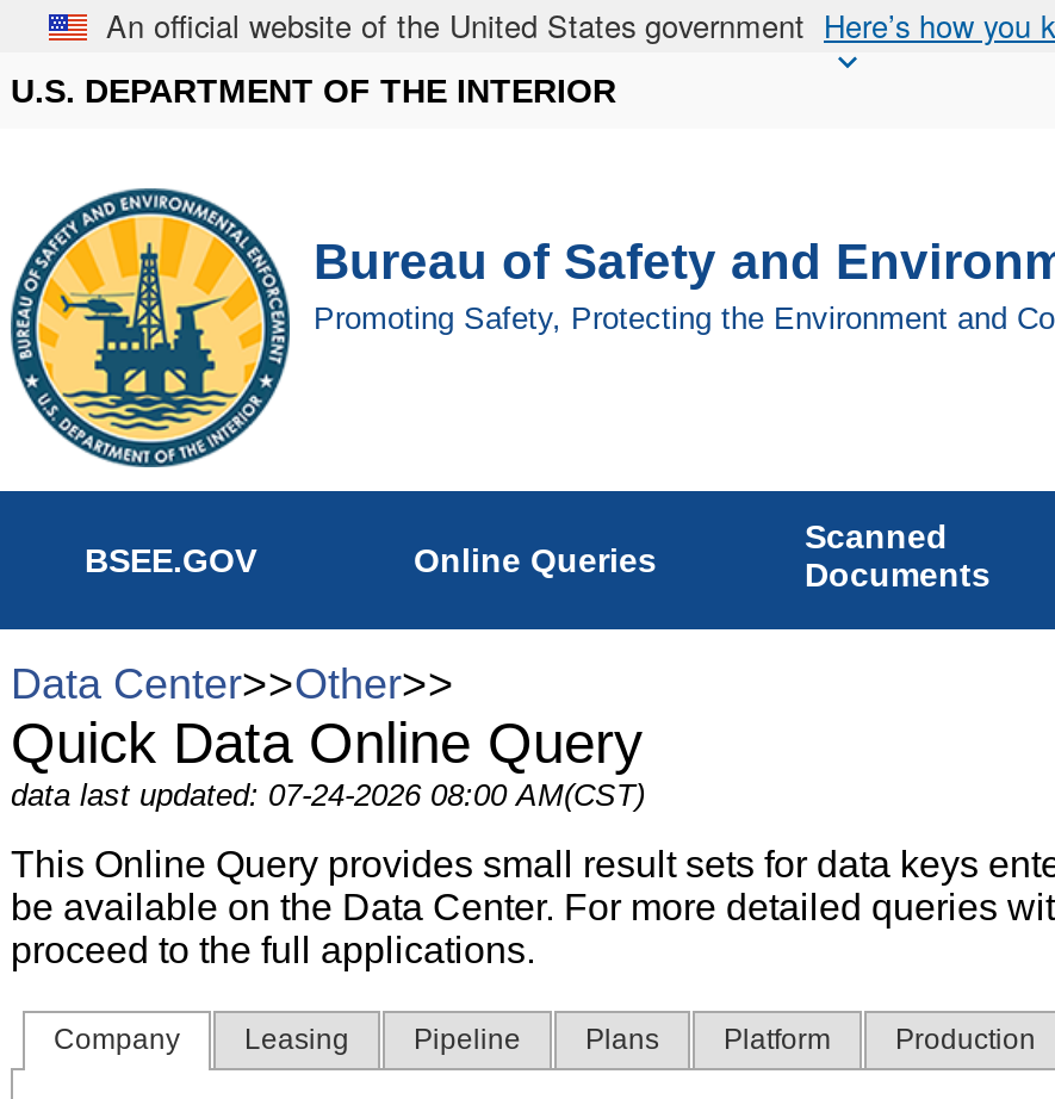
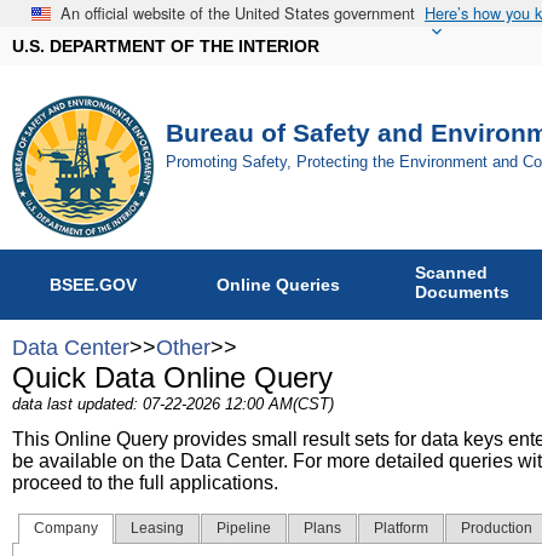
[11,777,645,813] data last updated: 07-24-2026 08:00 AM(CST) -> [12,395,334,413] data last updated: 07-22-2026 12:00 AM(CST)

